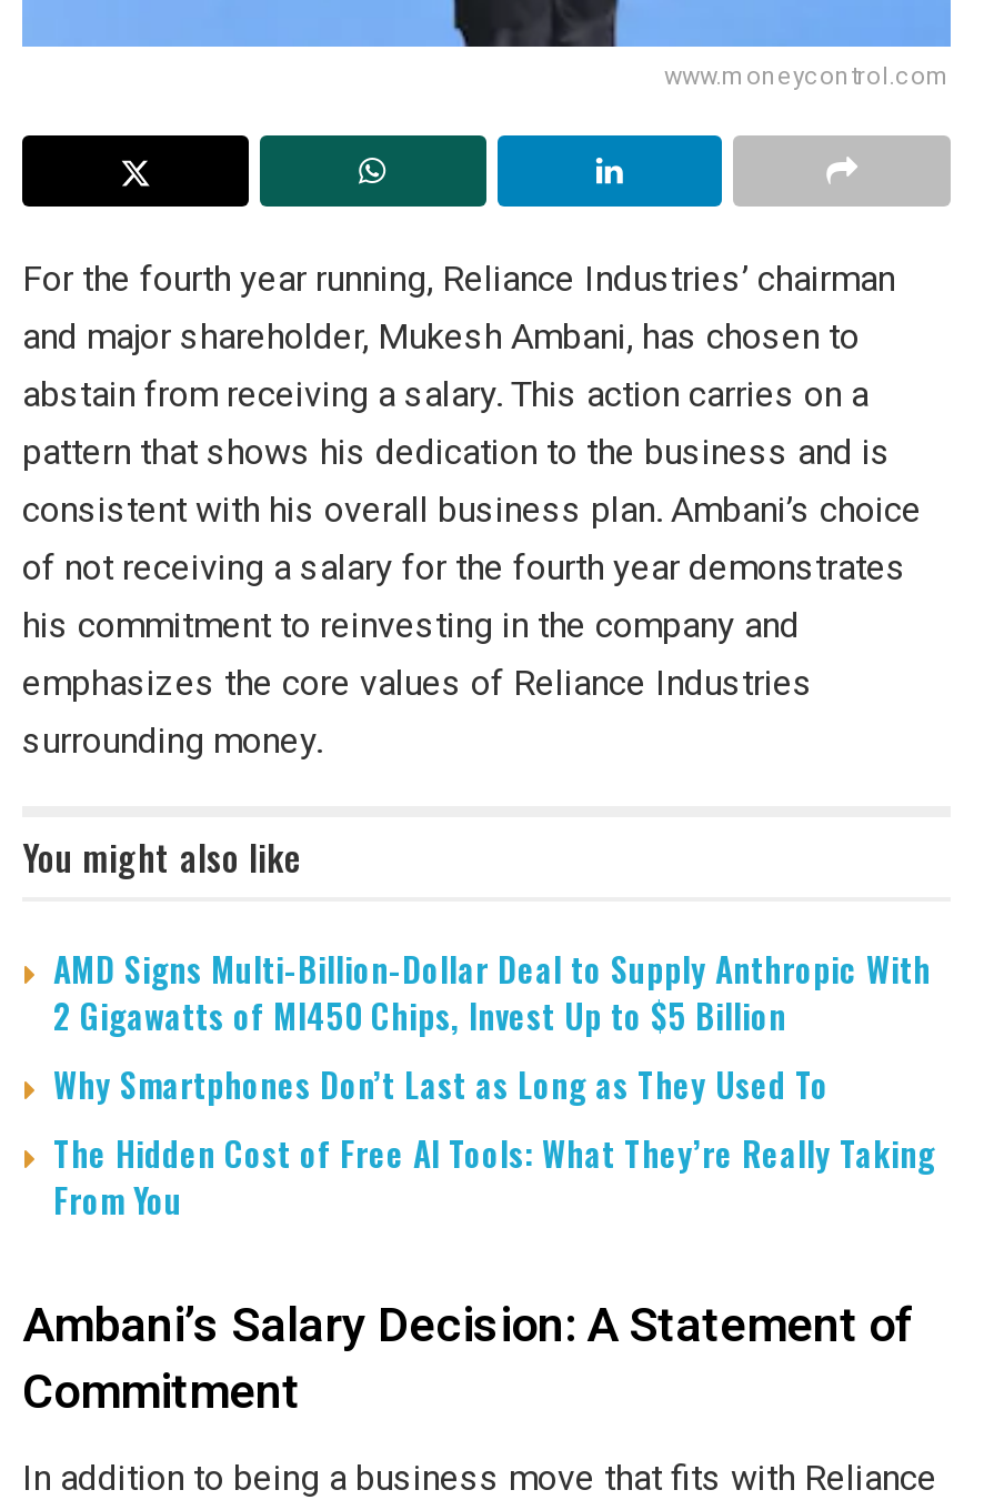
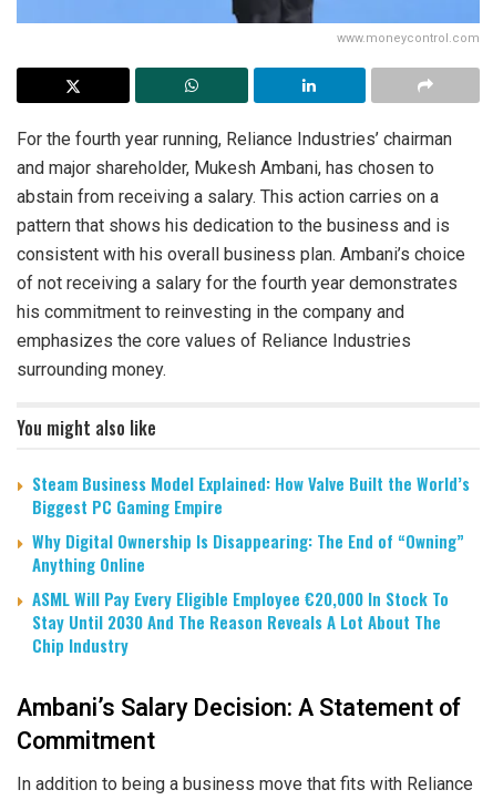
[53,943,935,1223] AMD Signs Multi-Billion-Dollar Deal to Supply Anthropic With | 2 Gigawatts of MI450 Chips, Invest Up to $5 Billion | Why Smartphones Don’t Last as Long as They Used To | The Hidden Cost of Free AI Tools: What They’re Really Taking | From You -> [32,471,470,657] Steam Business Model Explained: How Valve Built the World’s | Biggest PC Gaming Empire | Why Digital Ownership Is Disappearing: The End of “Owning” | Anything Online | ASML Will Pay Every Eligible Employee €20,000 In Stock To | Stay Until 2030 And The Reason Reveals A Lot About The | Chip Industry

